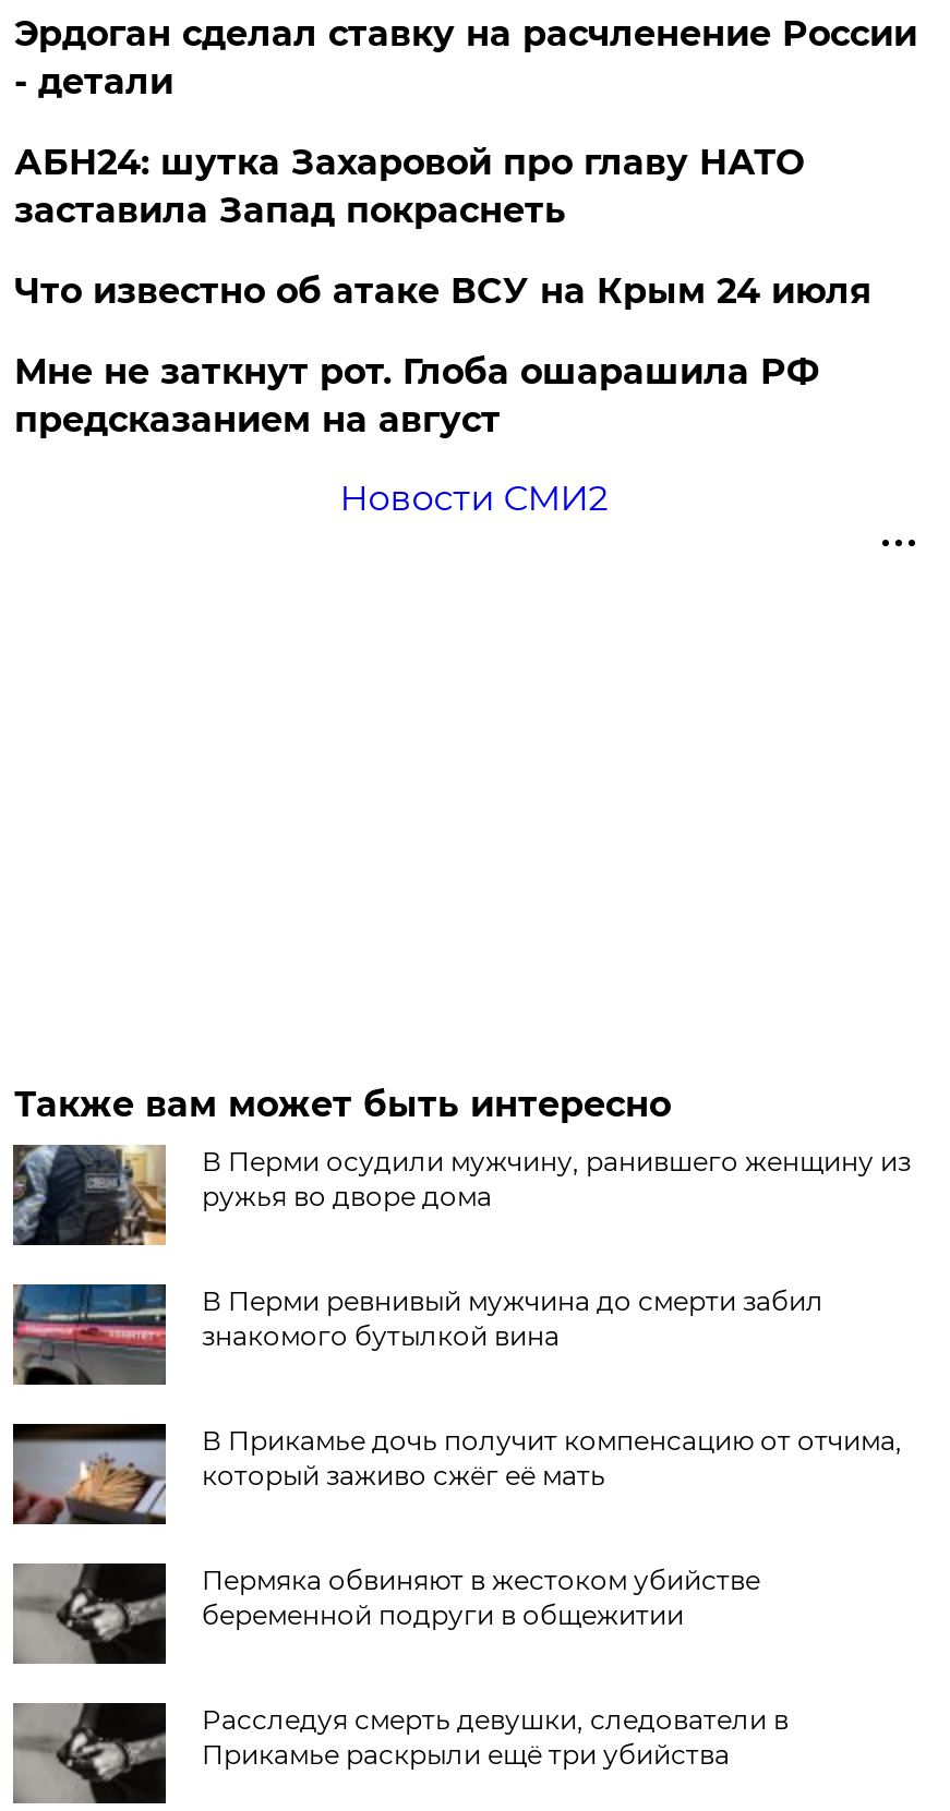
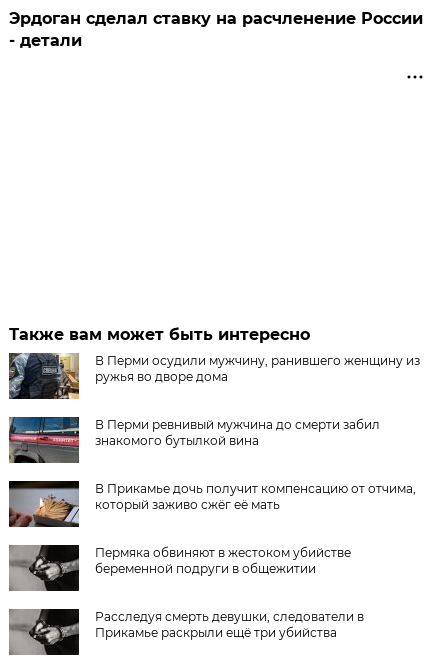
[14,142,871,519] АБН24: шутка Захаровой про главу НАТО | заставила Запад покраснеть | Что известно об атаке ВСУ на Крым 24 июля | Мне не заткнут рот. Глоба ошарашила РФ | предсказанием на август | Новости СМИ2 -> none

